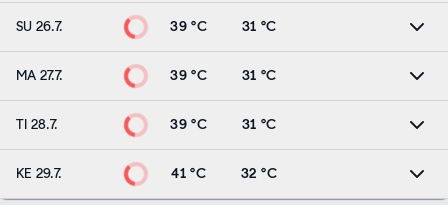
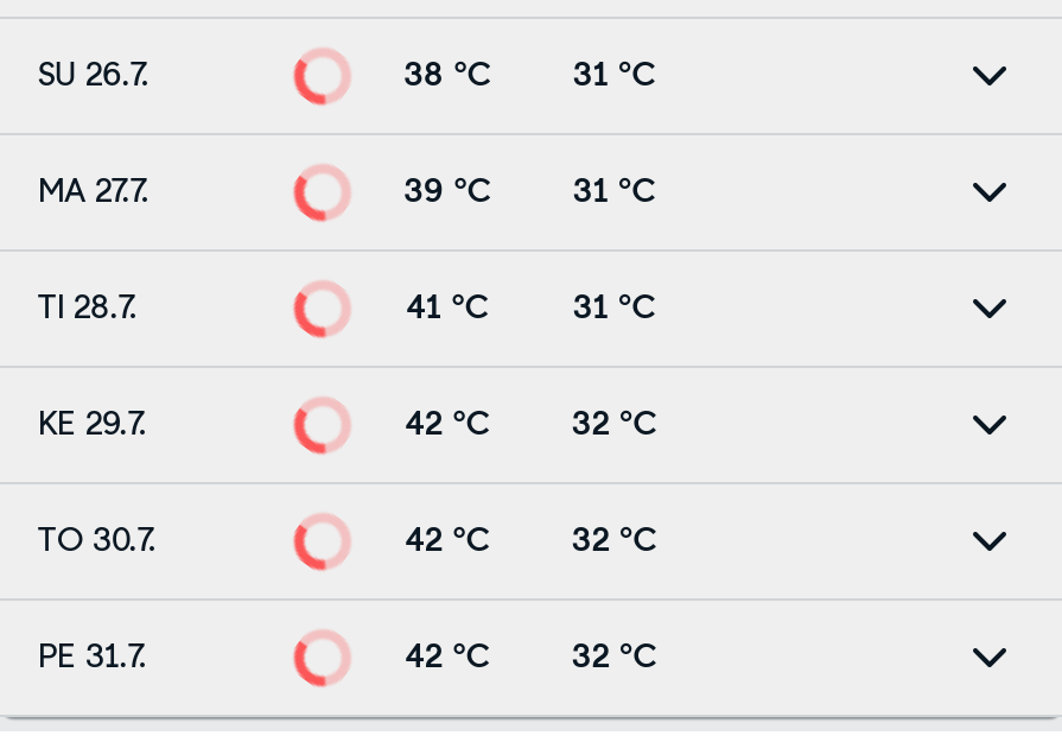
[170,17,277,36] 39 °C 31 °C -> [404,53,656,99] 38 °C 31 °C
[170,115,277,134] 39 °C 31 °C -> [406,286,656,331] 41 °C 31 °C
[171,164,206,183] 41 °C -> [38,402,658,680] 42 °C | 32 °C | TO 30.7. | 42 °C | 32 °C | PE 31.7. | 42 °C

